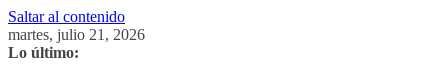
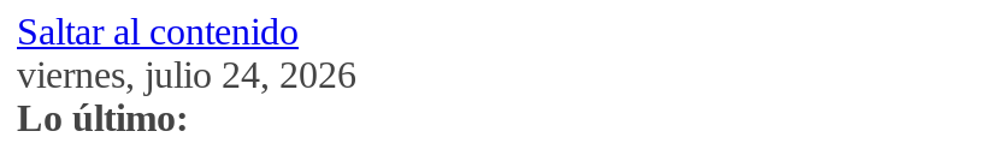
[8,26,145,43] martes, julio 21, 2026 -> [17,54,356,95] viernes, julio 24, 2026

